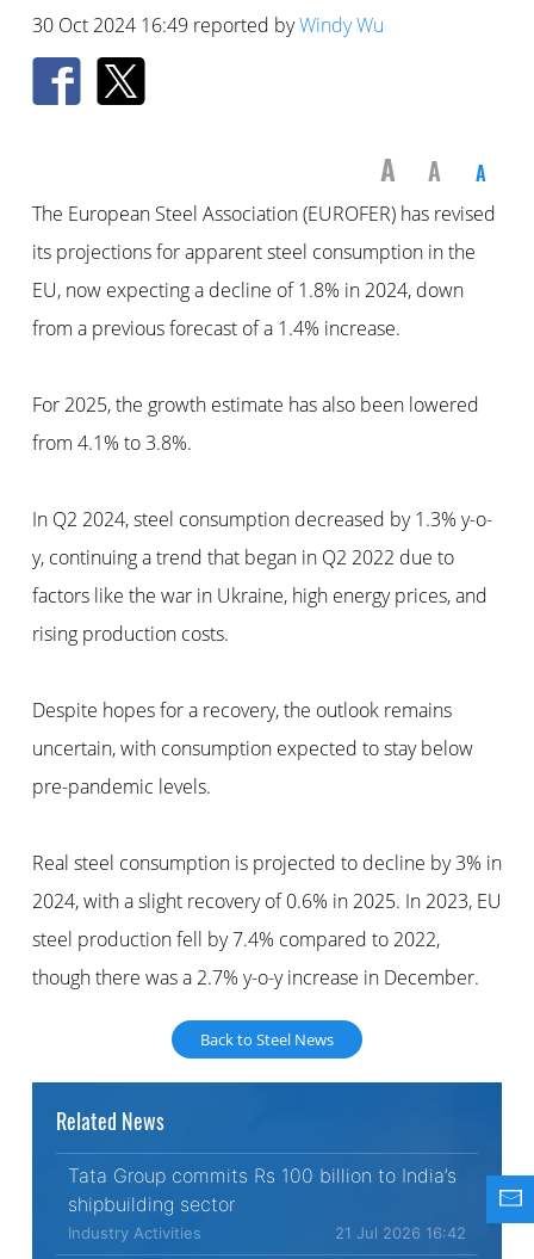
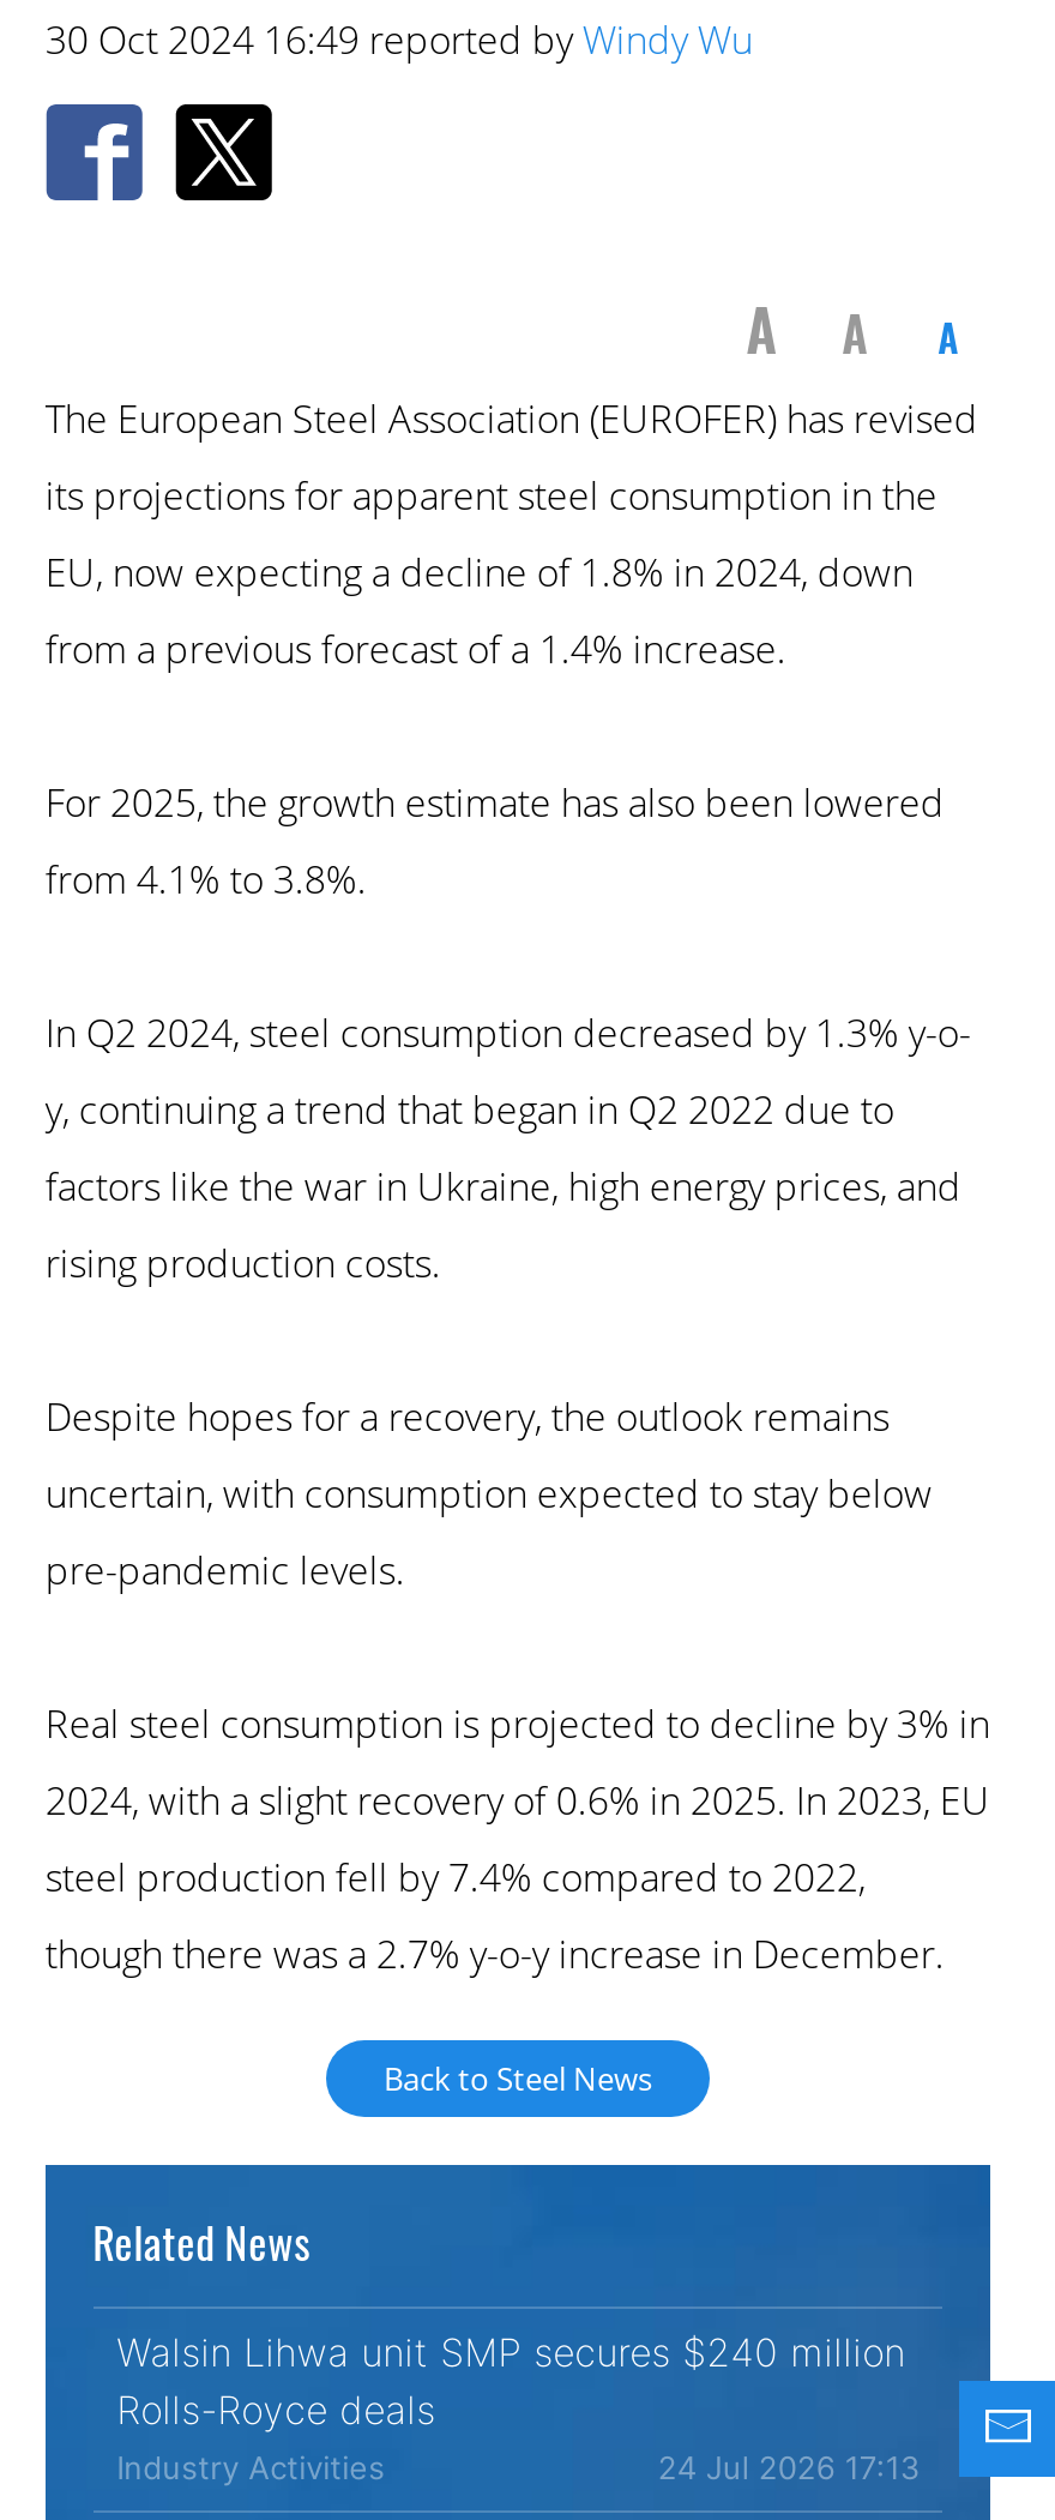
[67,1164,456,1216] Tata Group commits Rs 100 billion to India’s | shipbuilding sector -> [117,2328,905,2434] Walsin Lihwa unit SMP secures $240 million | Rolls-Royce deals
[335,1174,530,1242] [image] | 21 Jul 2026 16:42 -> [658,2352,1048,2487] [image] | 24 Jul 2026 17:13

